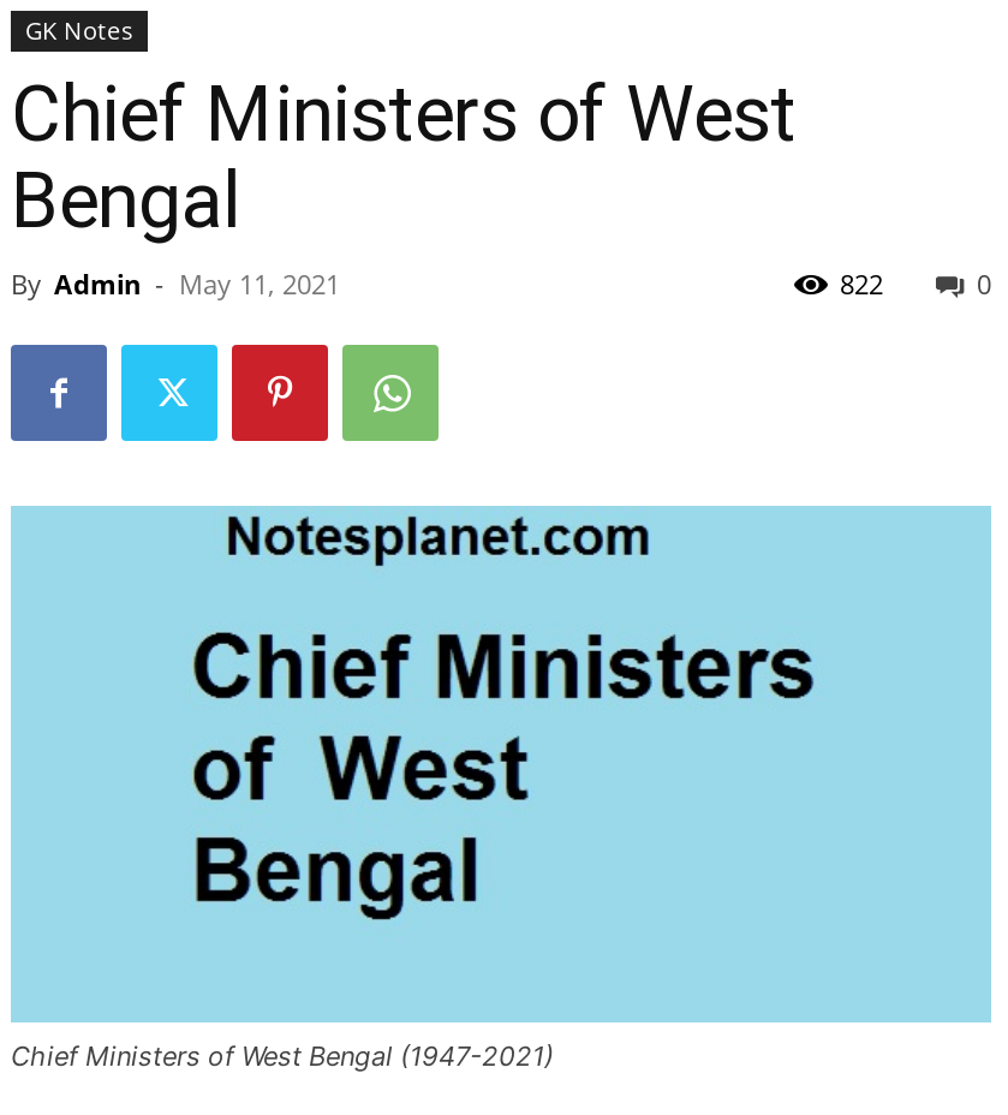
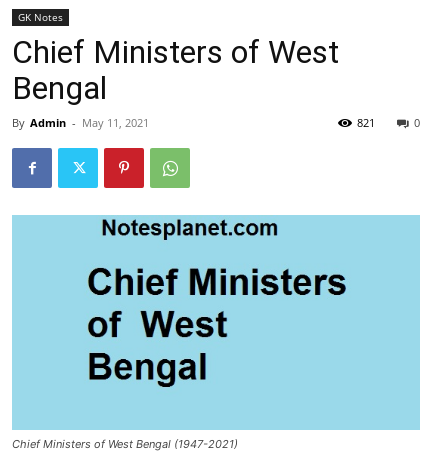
[840,266,883,302] 822 -> [357,115,375,130] 821

